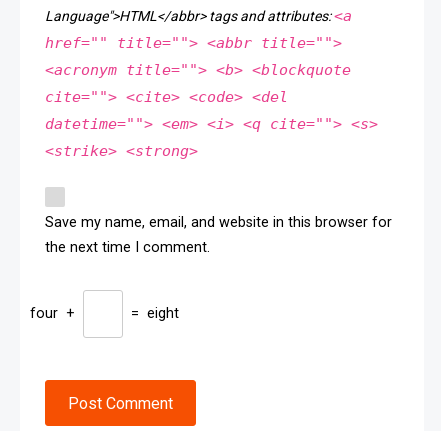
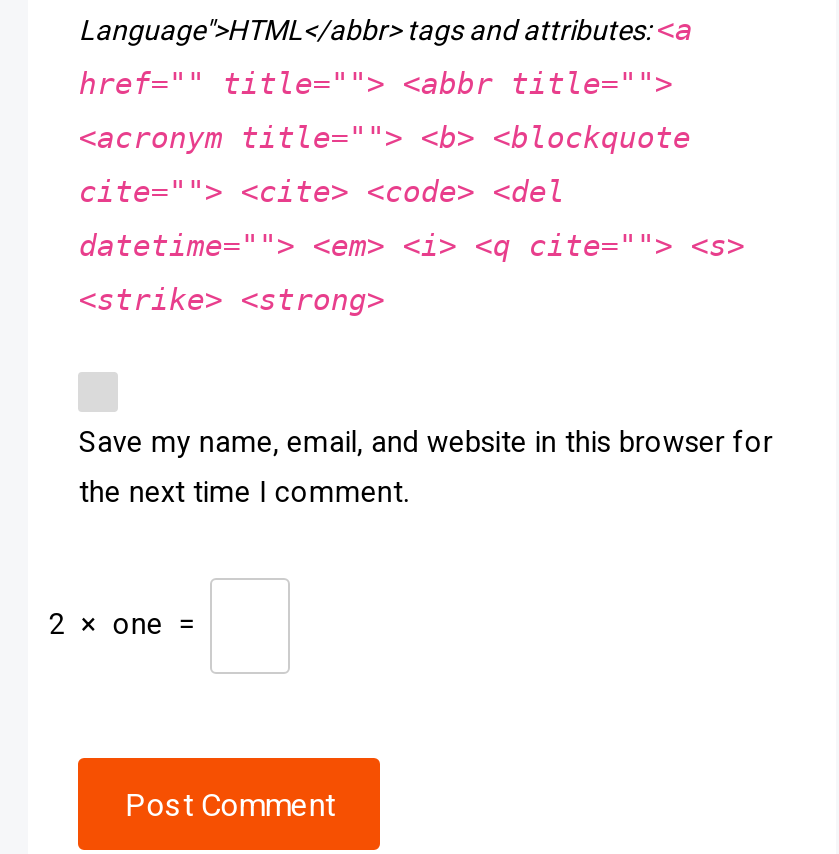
[30,305,179,322] four + | = eight -> [49,608,203,642] 2 × one =

